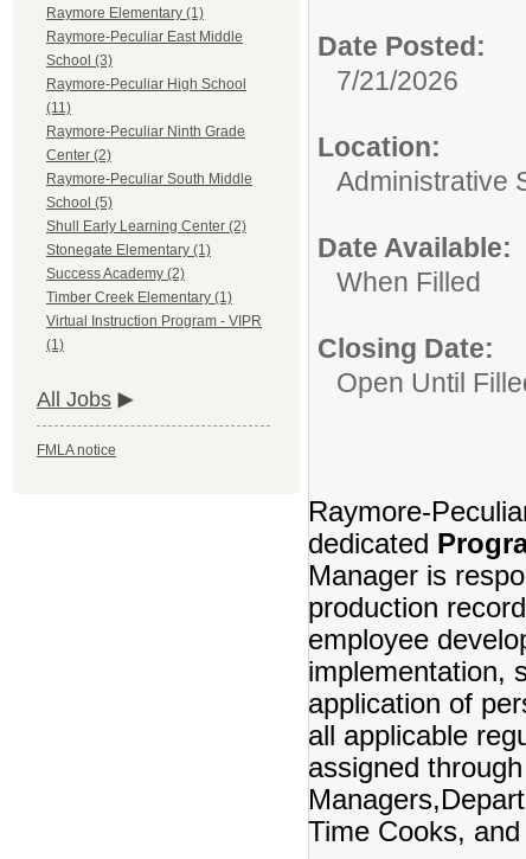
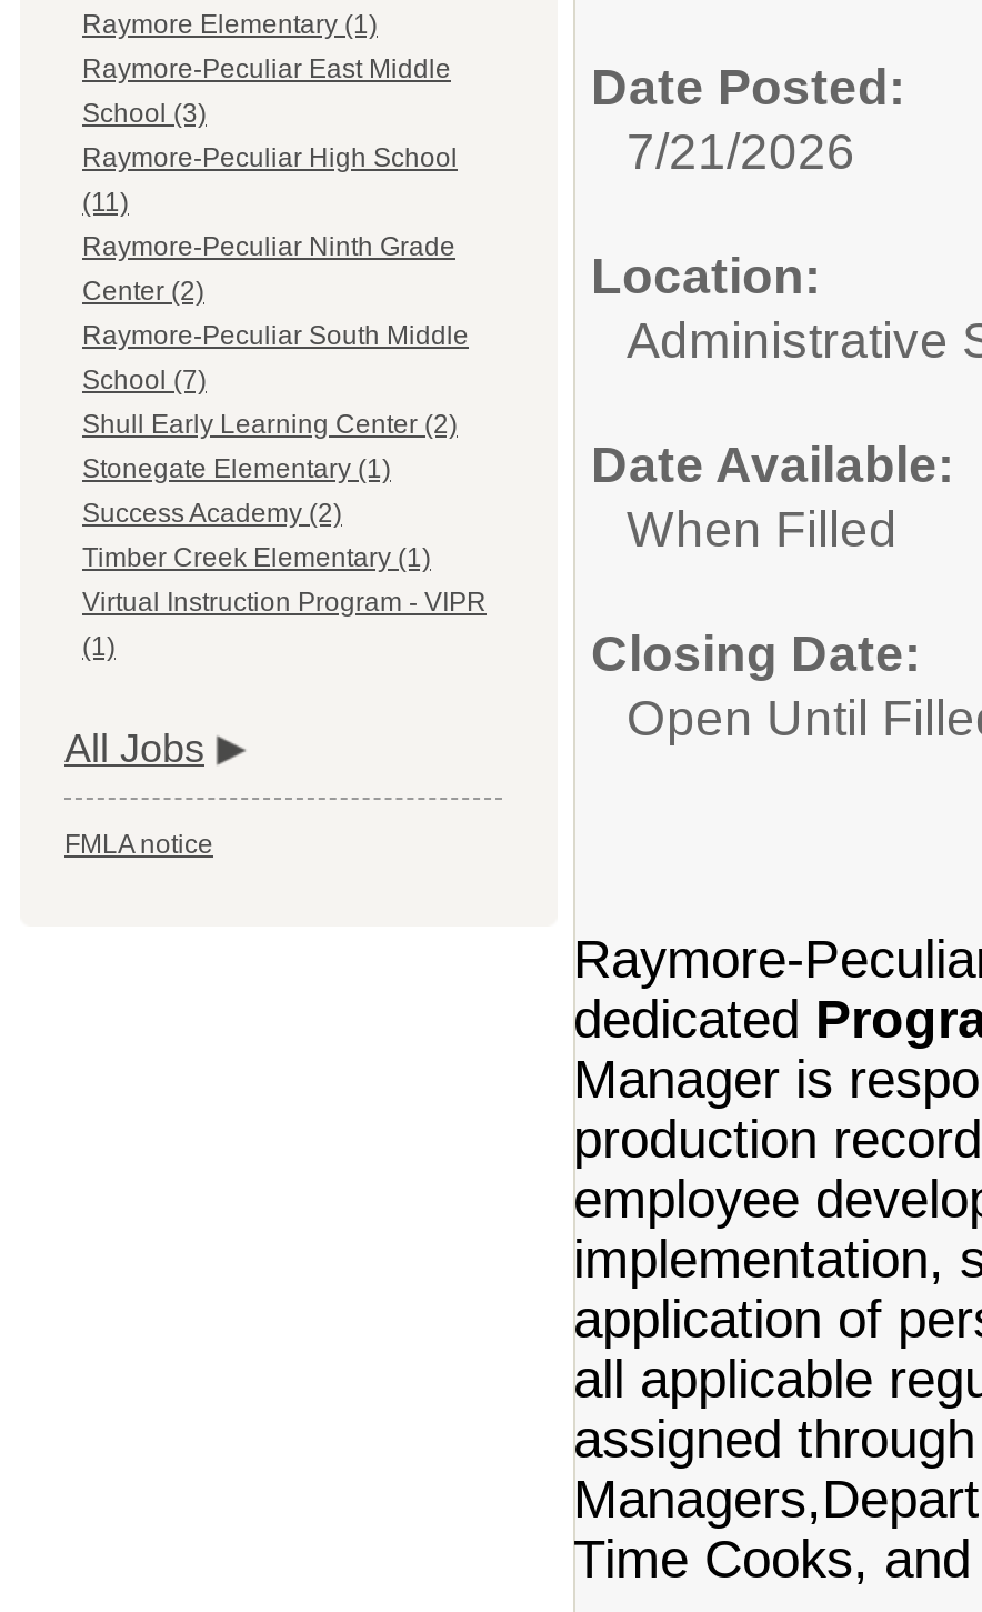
[46,195,113,211] School (5) -> [82,365,207,396] School (7)

